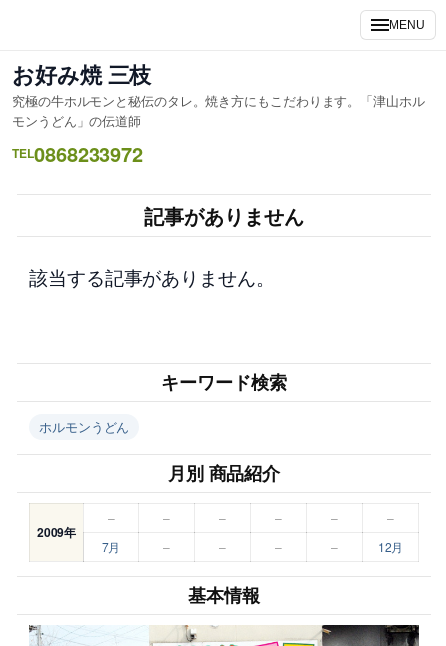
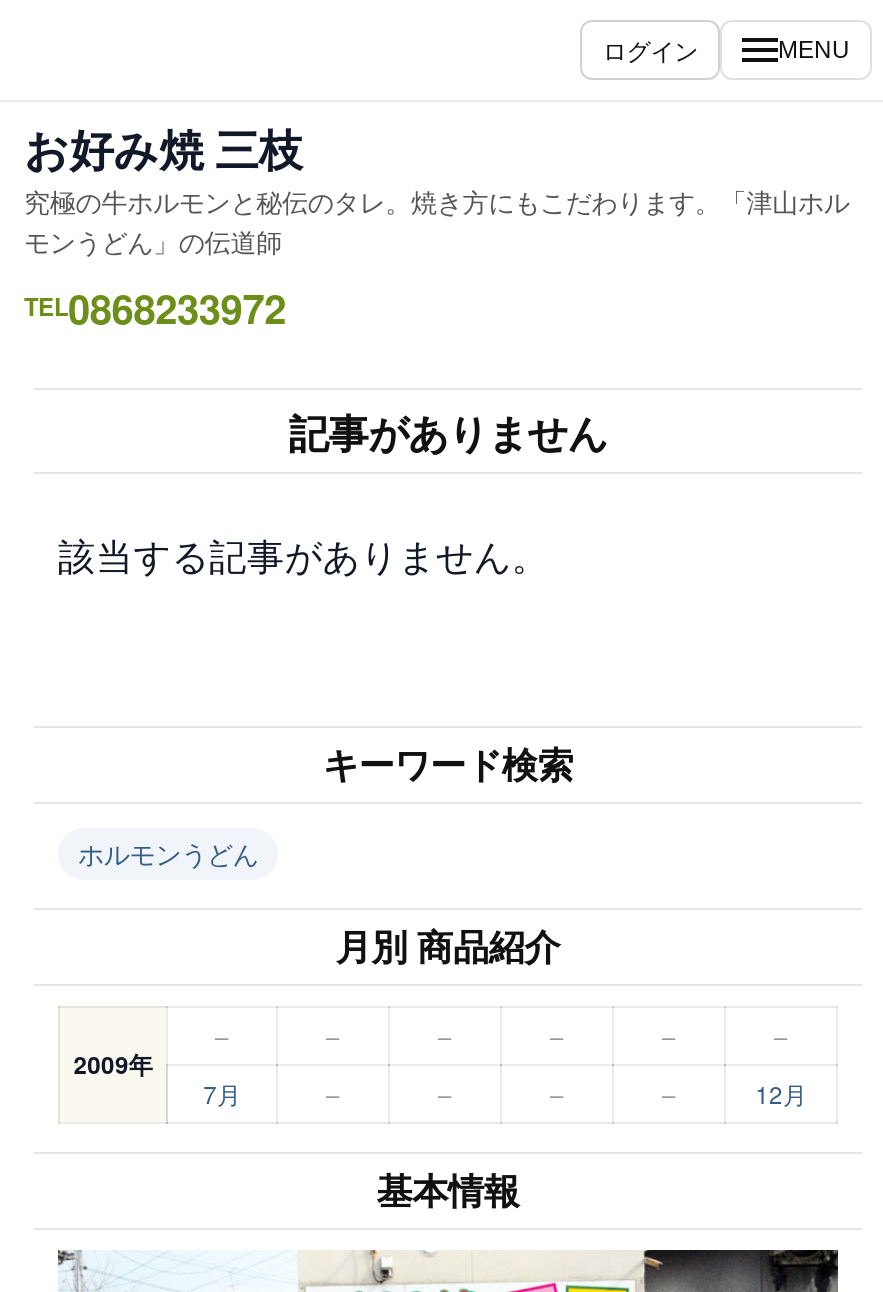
none -> [603,32,698,66] ログイン

